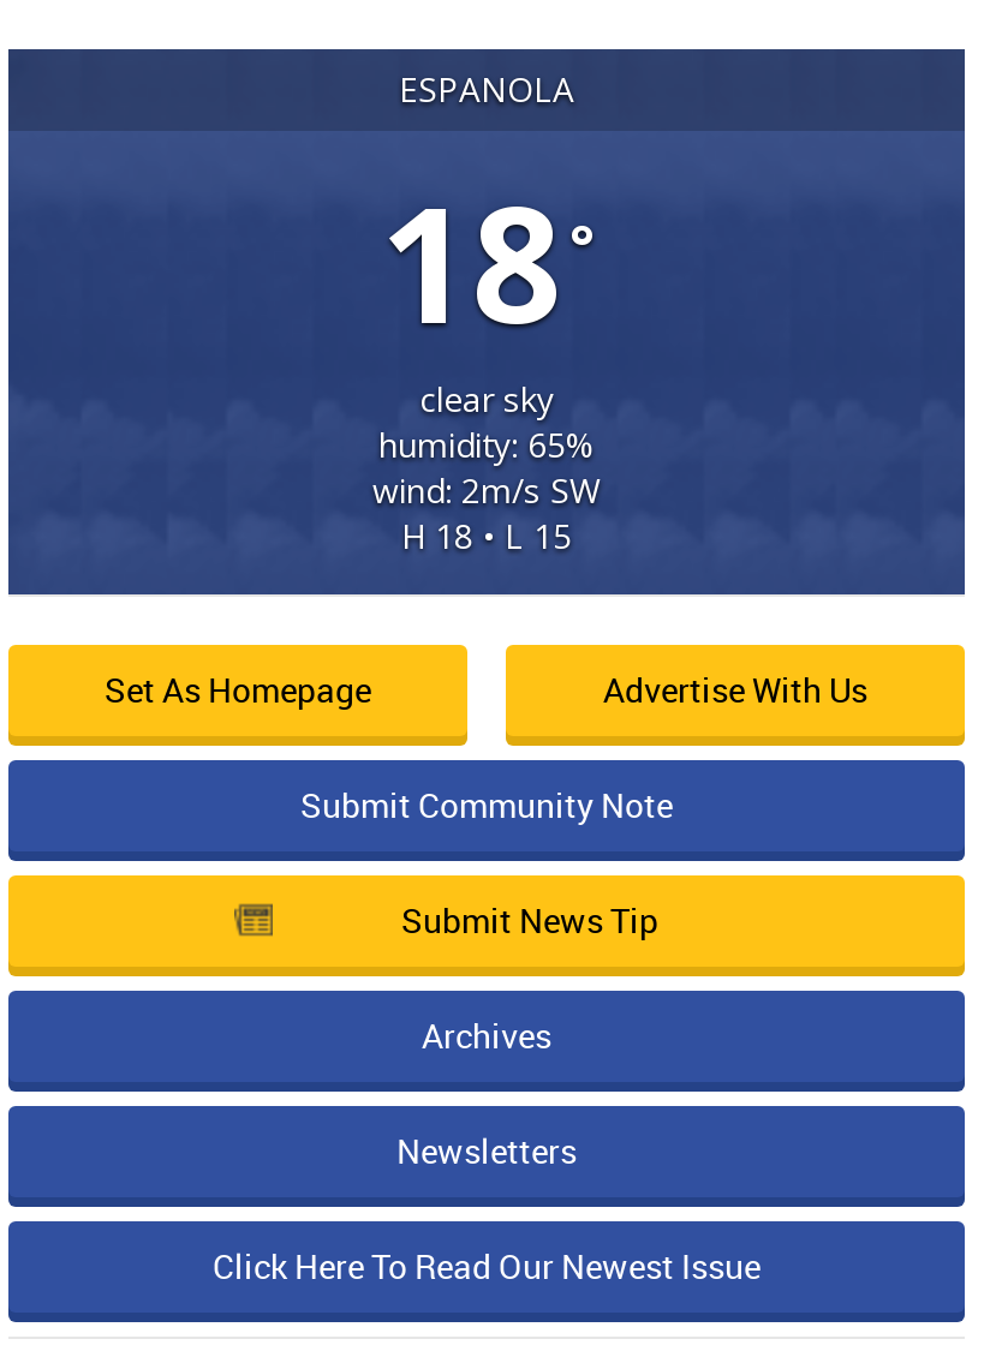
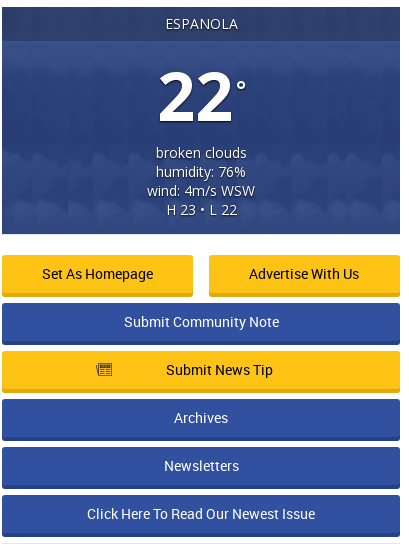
[372,153,601,559] 18 ° | clear sky | humidity: 65% | wind: 2m/s SW | H 18 • L 15 -> [147,50,255,219] 22 ° | broken clouds | humidity: 76% | wind: 4m/s WSW | H 23 • L 22

